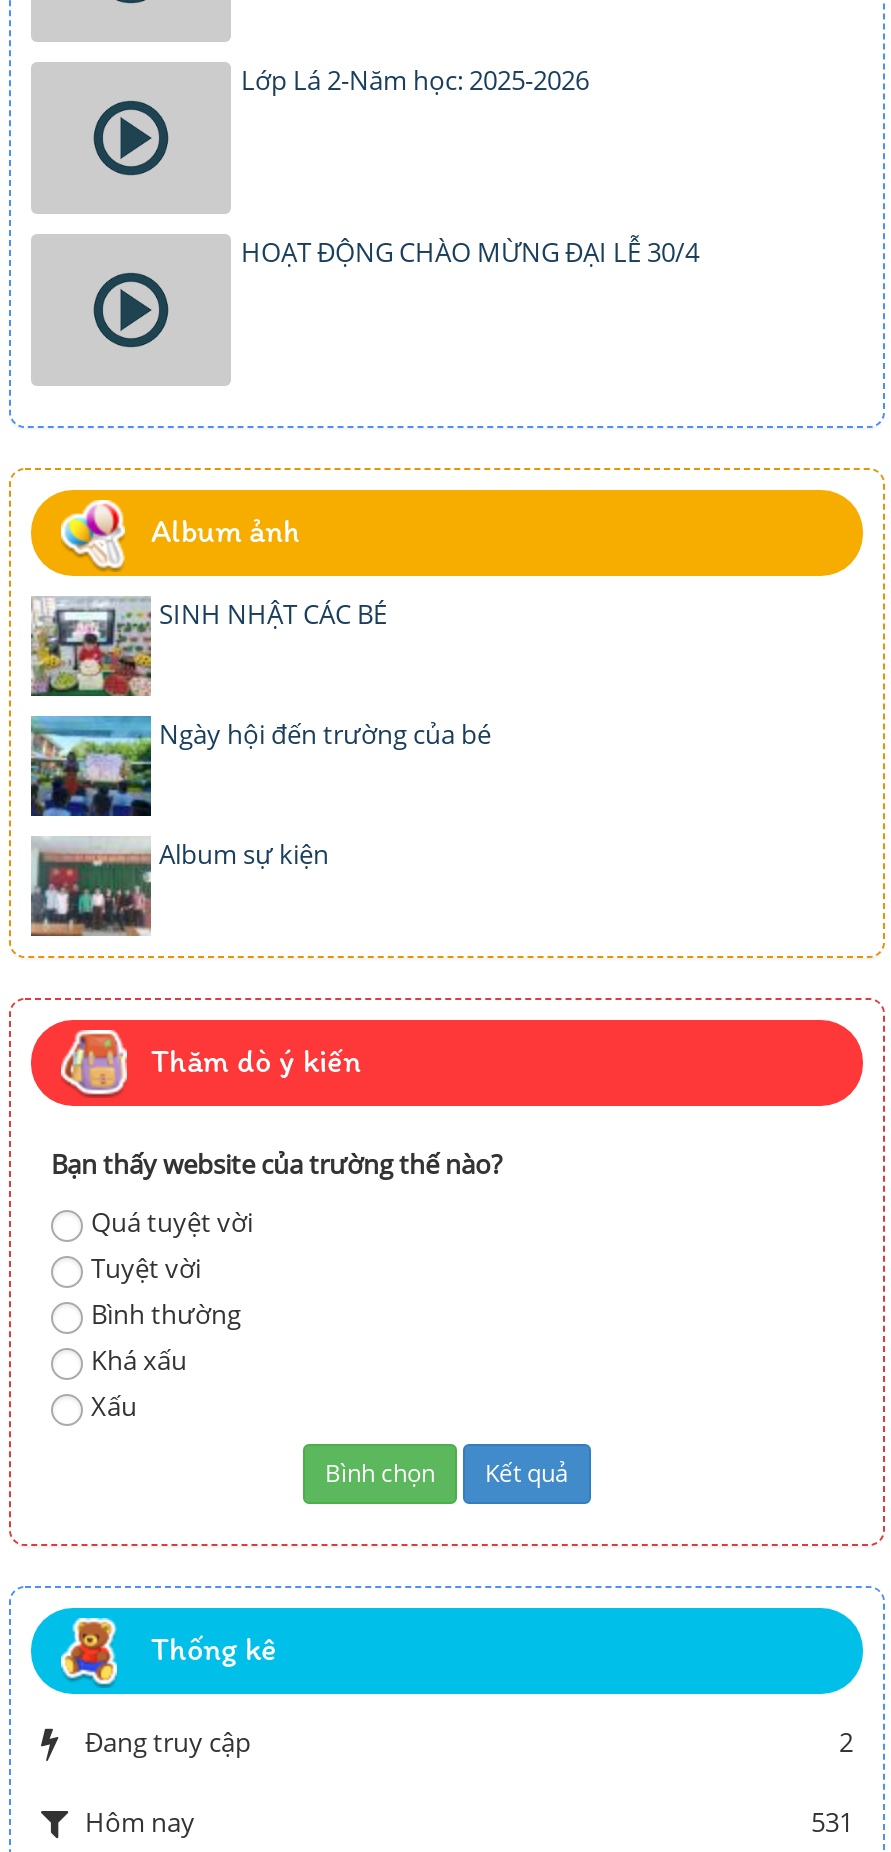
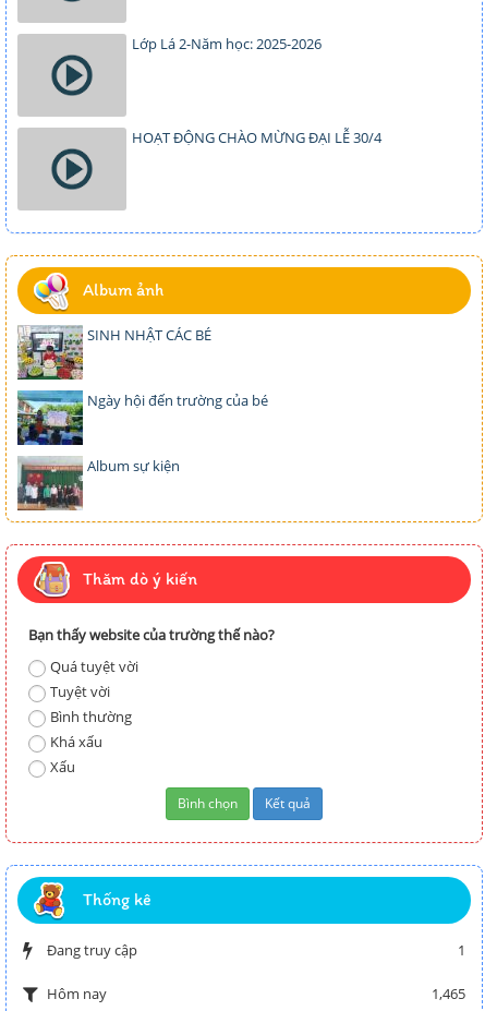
[839,1725,853,1761] 2 -> [458,940,465,960] 1
[811,1805,853,1841] 531 -> [432,984,465,1004] 1,465

